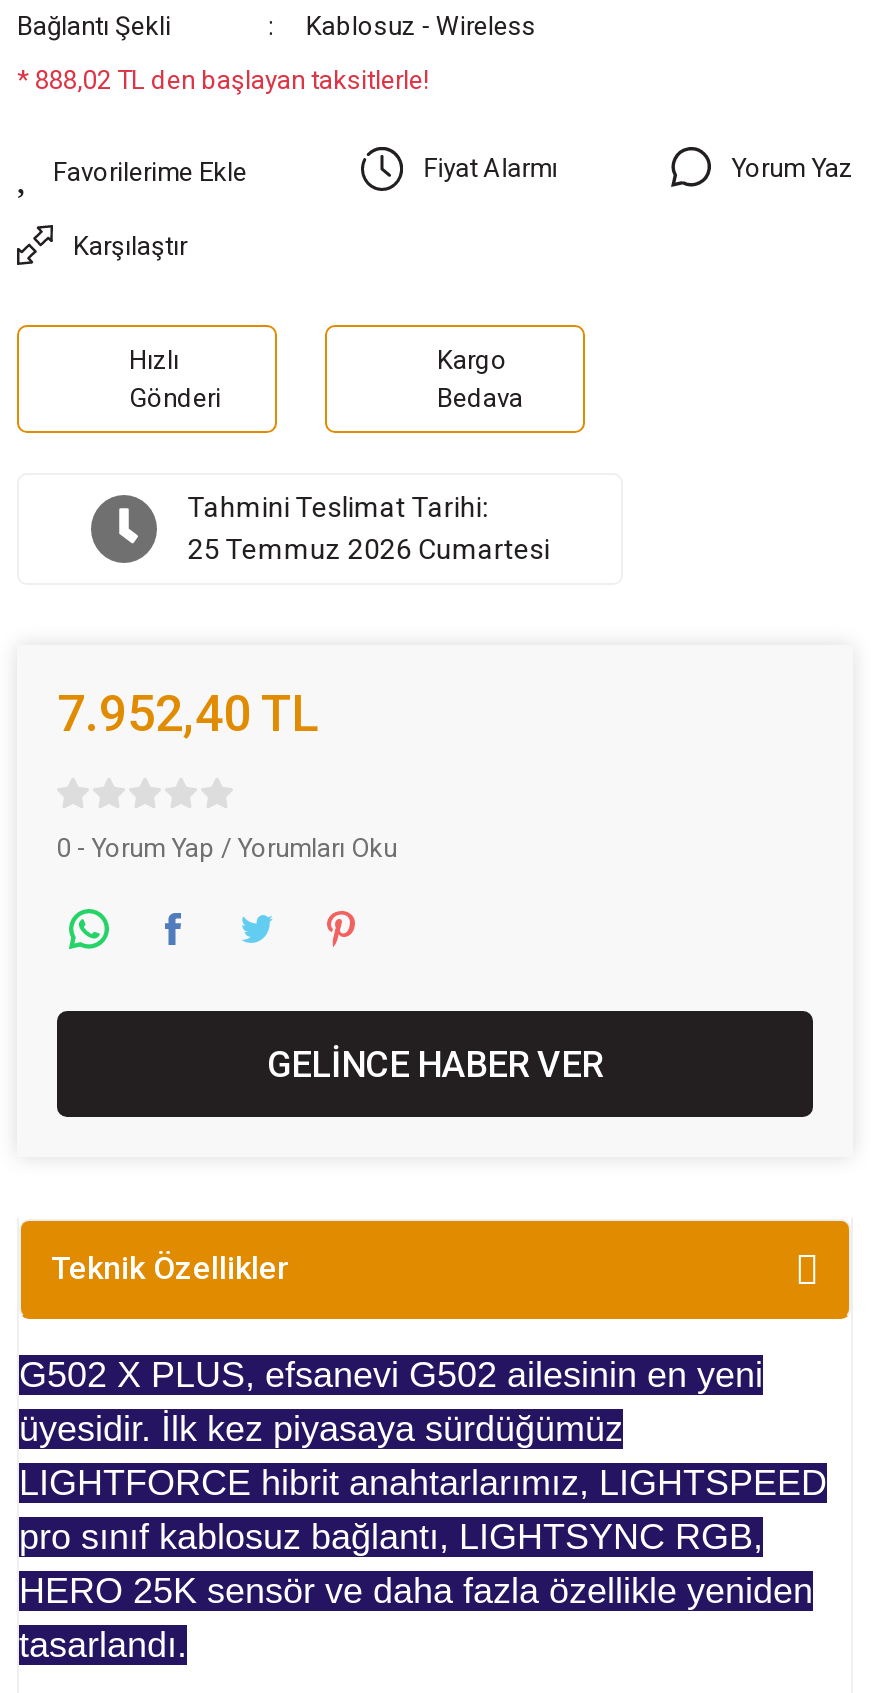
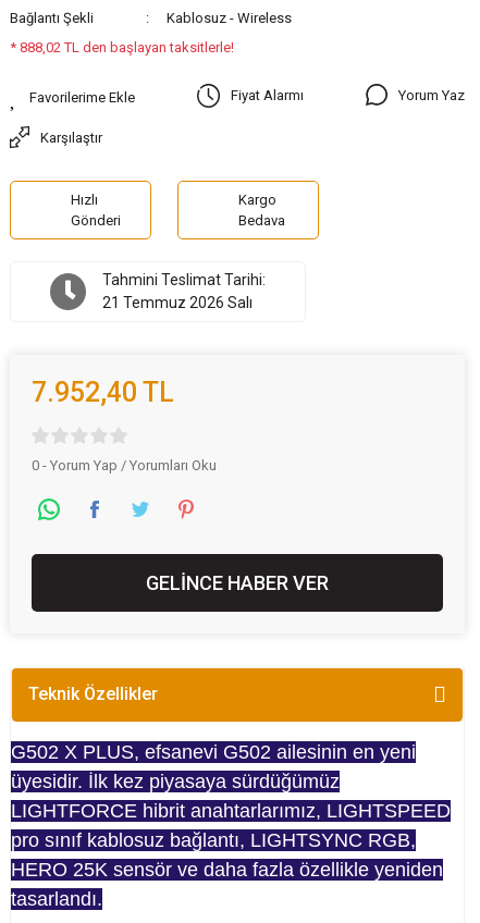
[188,533,550,565] 25 Temmuz 2026 Cumartesi -> [103,294,253,311] 21 Temmuz 2026 Salı

